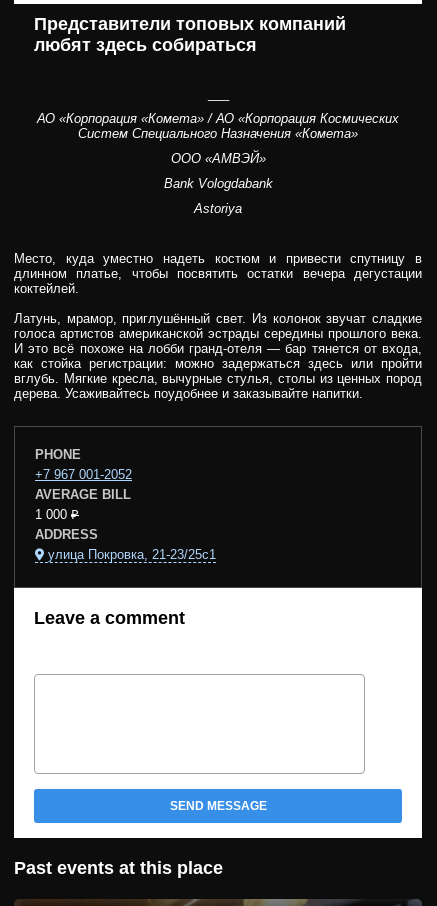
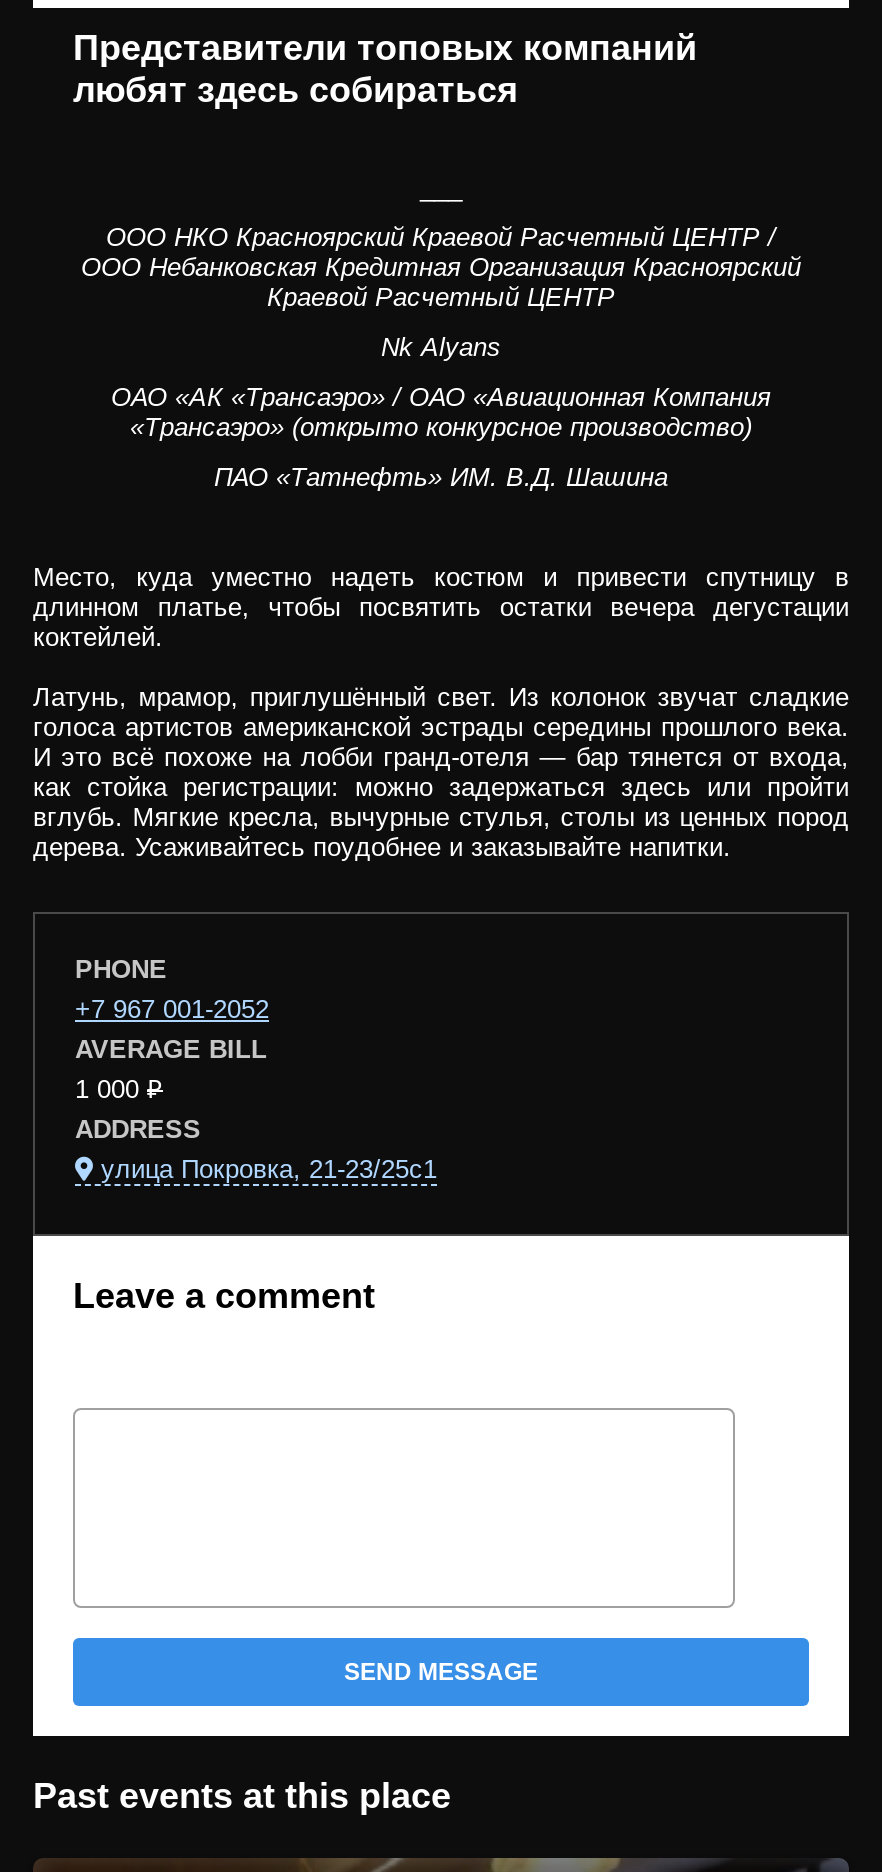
[37,111,399,141] АО «Корпорация «Комета» / АО «Корпорация Космических | Систем Специального Назначения «Комета» -> [81,222,801,312] ООО НКО Красноярский Краевой Расчетный ЦЕНТР / | ООО Небанковская Кредитная Организация Красноярский | Краевой Расчетный ЦЕНТР
[170,151,265,166] ООО «АМВЭЙ» -> [381,332,501,362] Nk Alyans
[163,176,272,191] Bank Vologdabank -> [111,382,771,442] ОАО «АК «Трансаэро» / ОАО «Авиационная Компания | «Трансаэро» (открыто конкурсное производство)
[194,201,242,216] Astoriya -> [214,462,668,492] ПАО «Татнефть» ИМ. В.Д. Шашина

